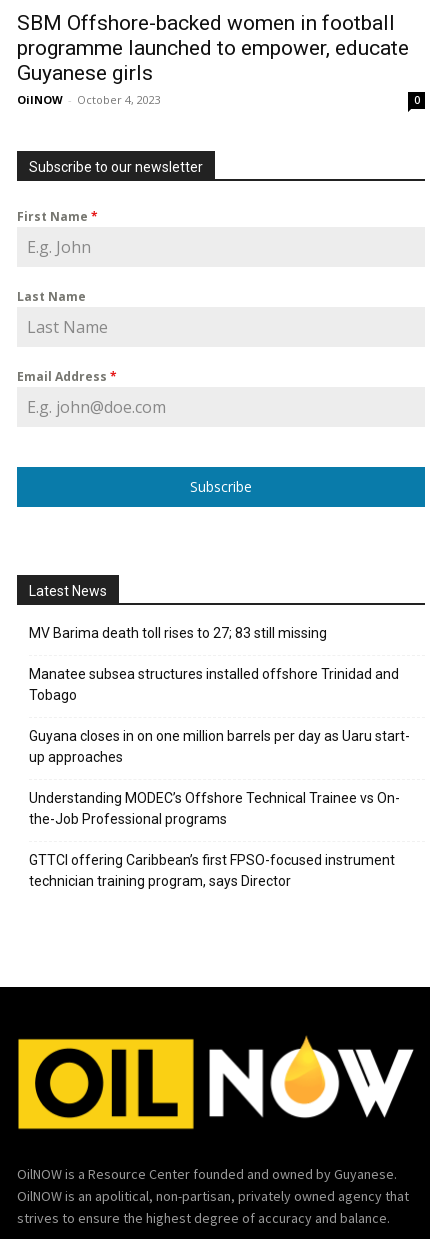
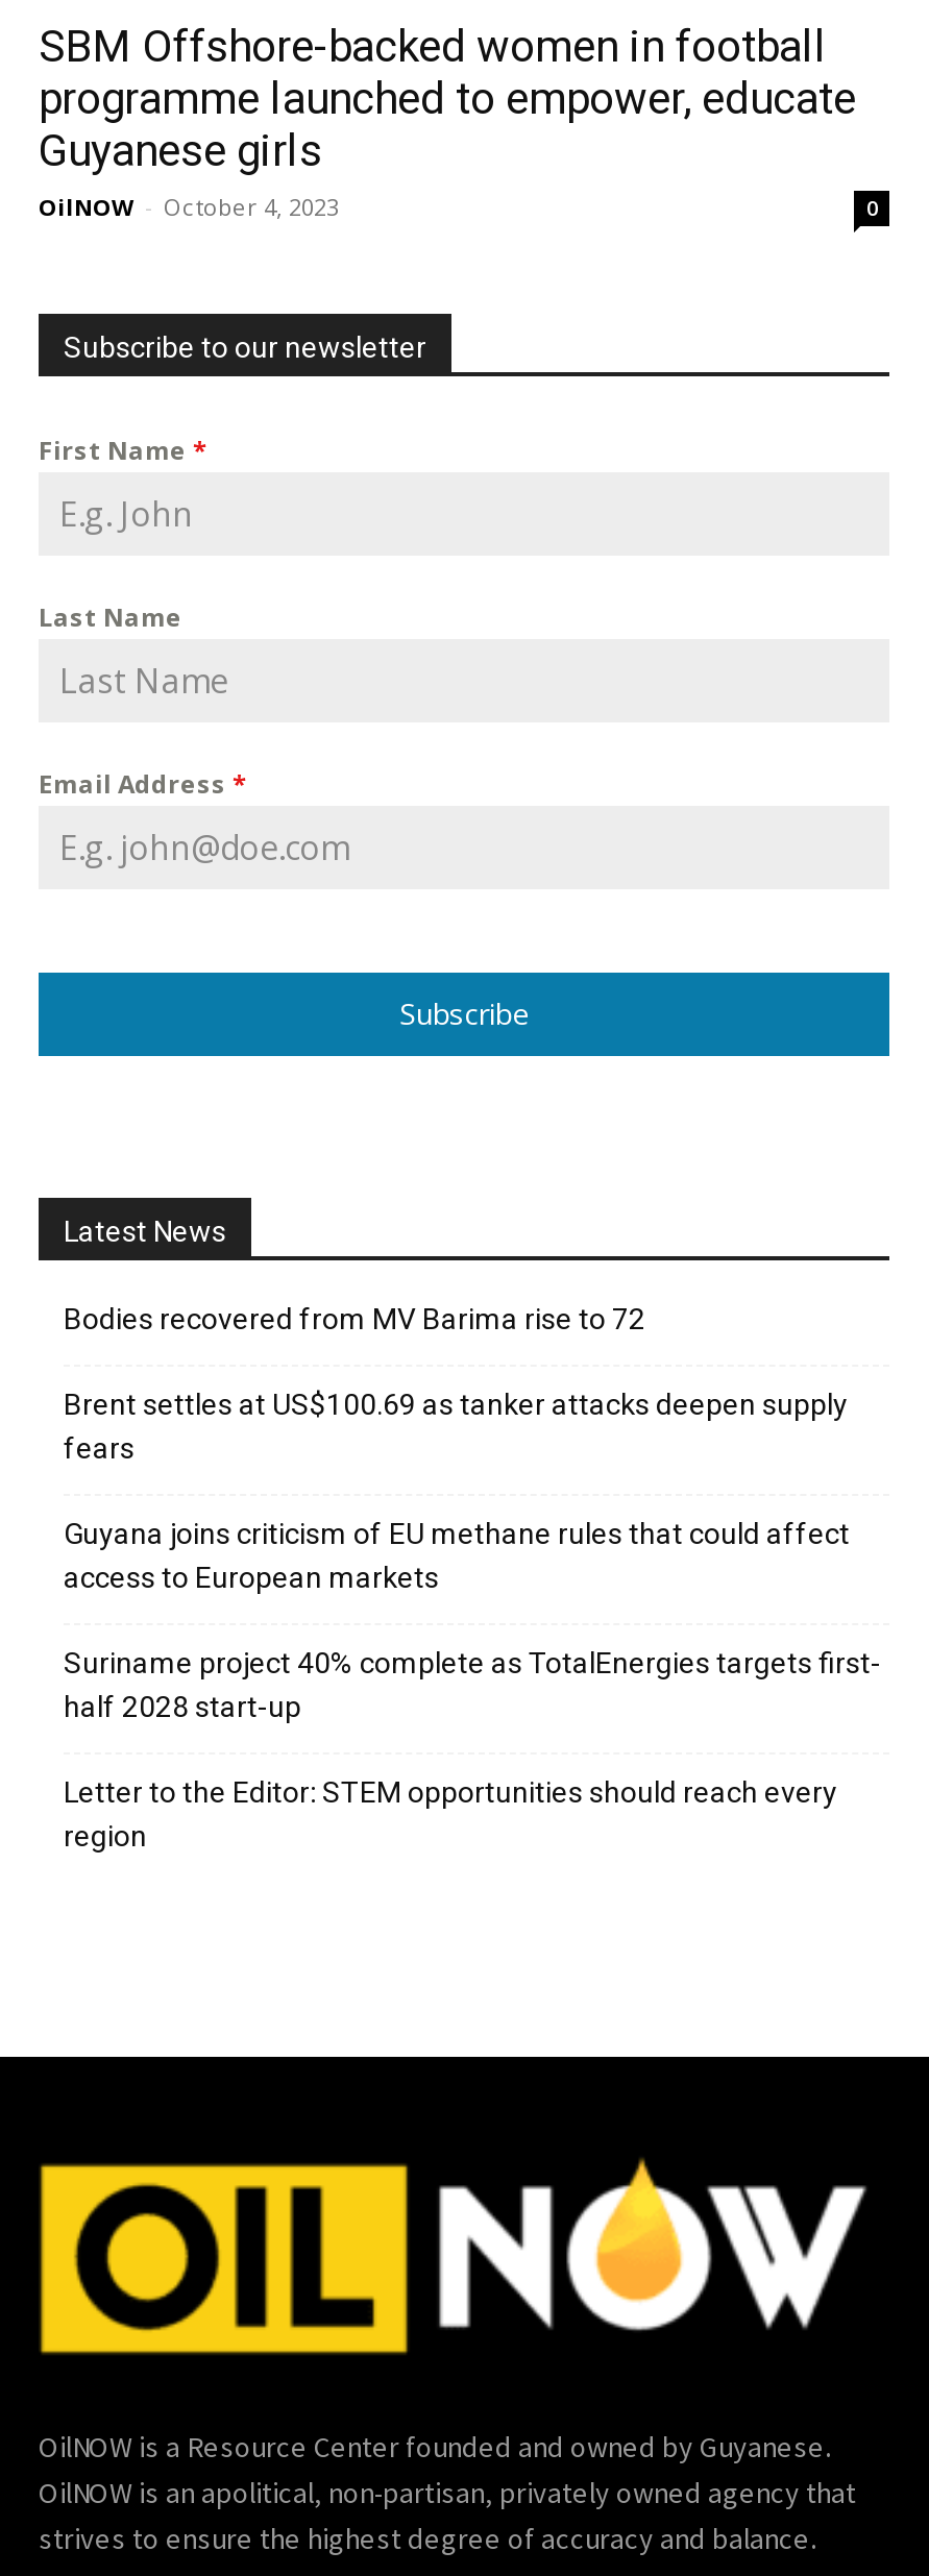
[29,625,327,641] MV Barima death toll rises to 27; 83 still missing -> [64,1301,645,1335] Bodies recovered from MV Barima rise to 72
[29,666,399,703] Manatee subsea structures installed offshore Trinidad and | Tobago -> [64,1387,848,1464] Brent settles at US$100.69 as tanker attacks deepen supply | fears
[29,728,410,765] Guyana closes in on one million barrels per day as Uaru start- | up approaches -> [64,1516,850,1593] Guyana joins criticism of EU methane rules that could affect | access to European markets
[29,790,400,827] Understanding MODEC’s Offshore Technical Trainee vs On- | the-Job Professional programs -> [64,1645,881,1722] Suriname project 40% complete as TotalEnergies targets first- | half 2028 start-up
[29,852,395,889] GTTCI offering Caribbean’s first FPSO-focused instrument | technician training program, says Director -> [64,1775,837,1852] Letter to the Editor: STEM opportunities should reach every | region

